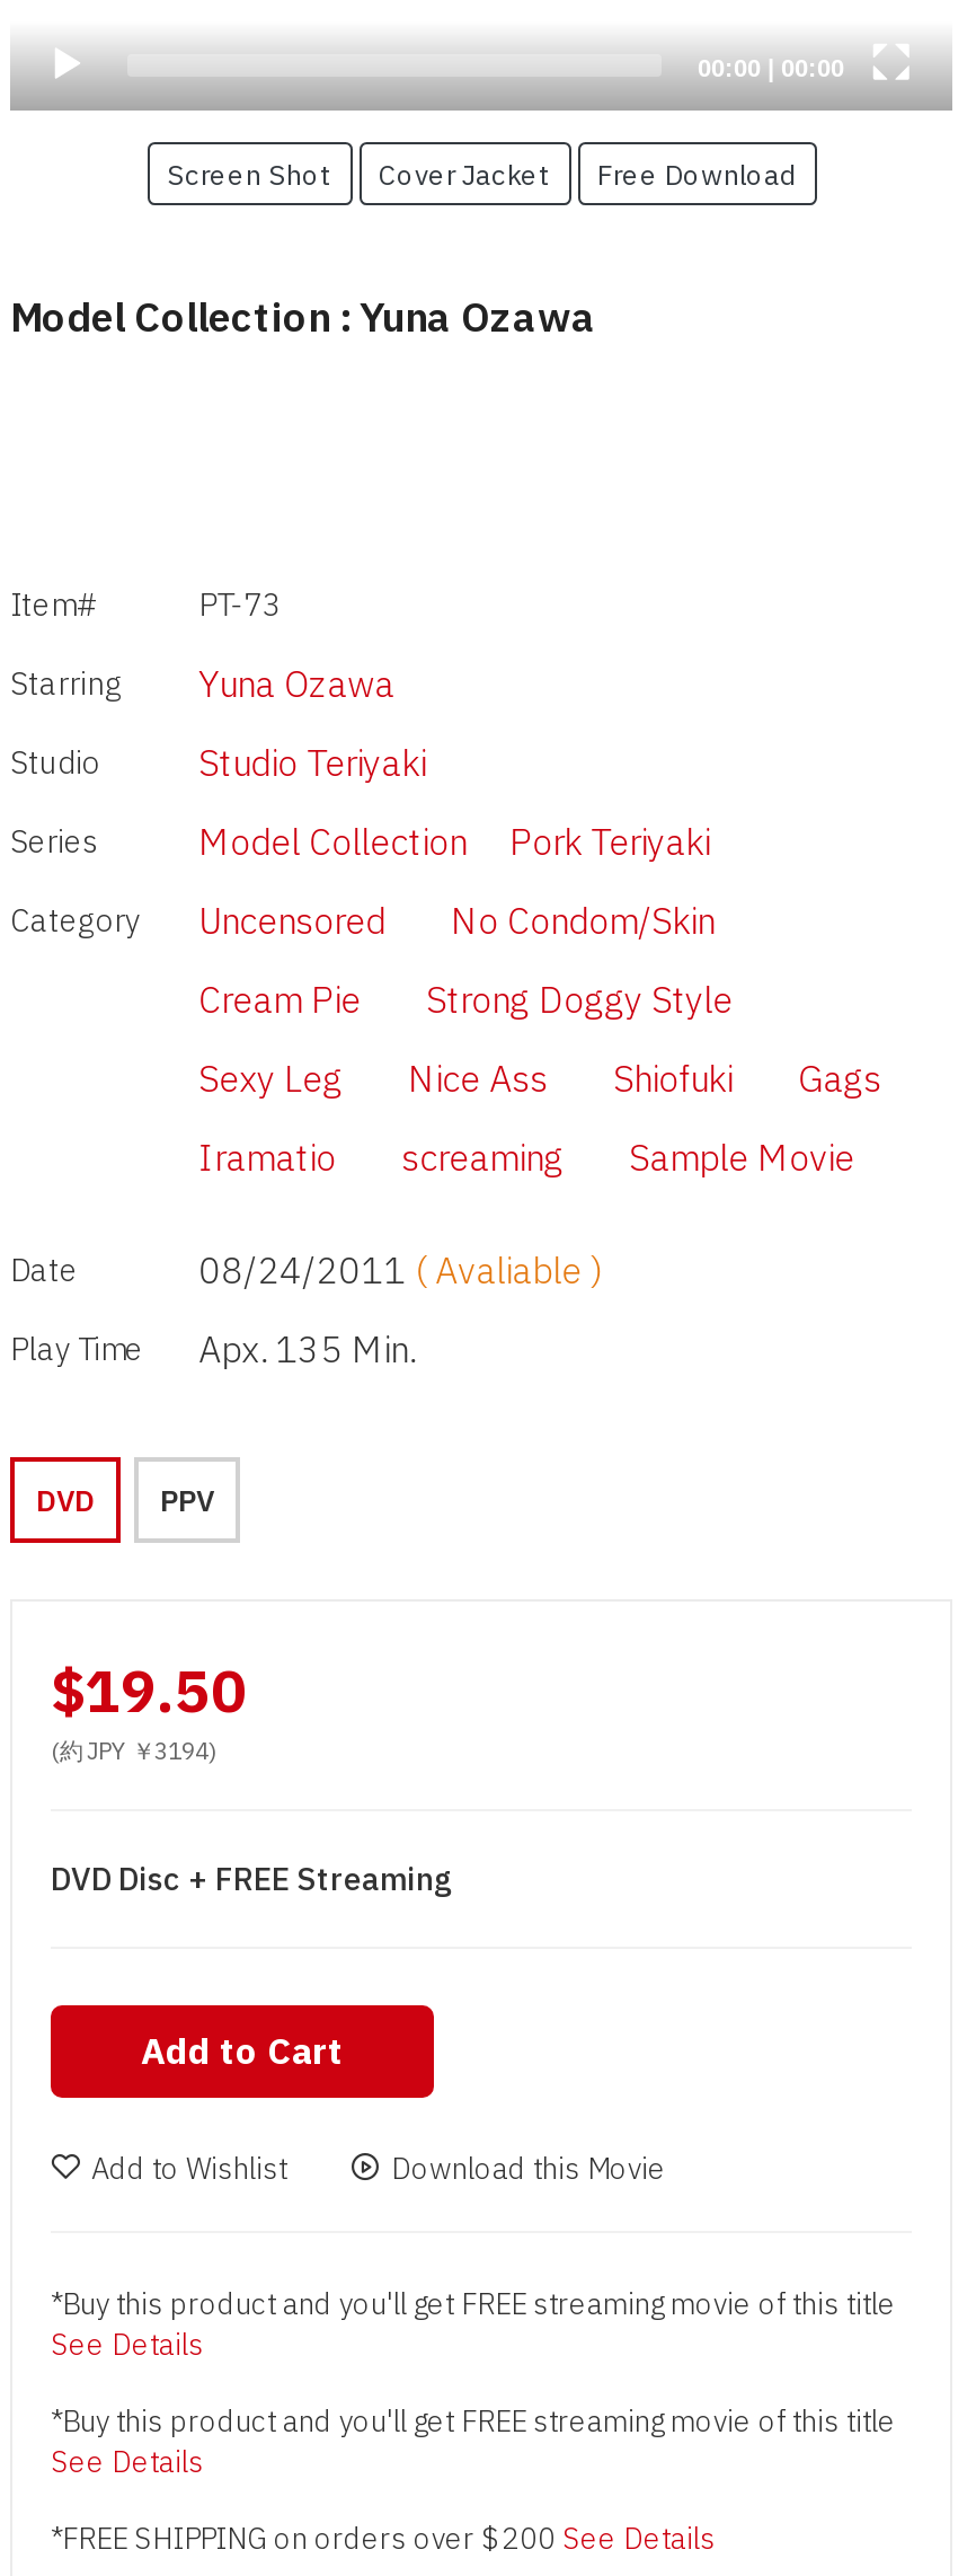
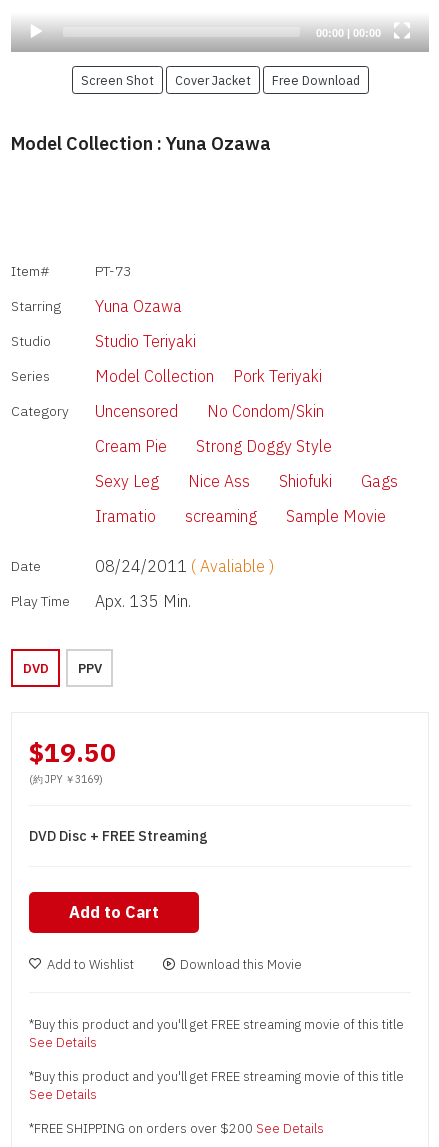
[51,1735,218,1766] (約 JPY ￥3194) -> [29,772,103,786] (約 JPY ￥3169)

